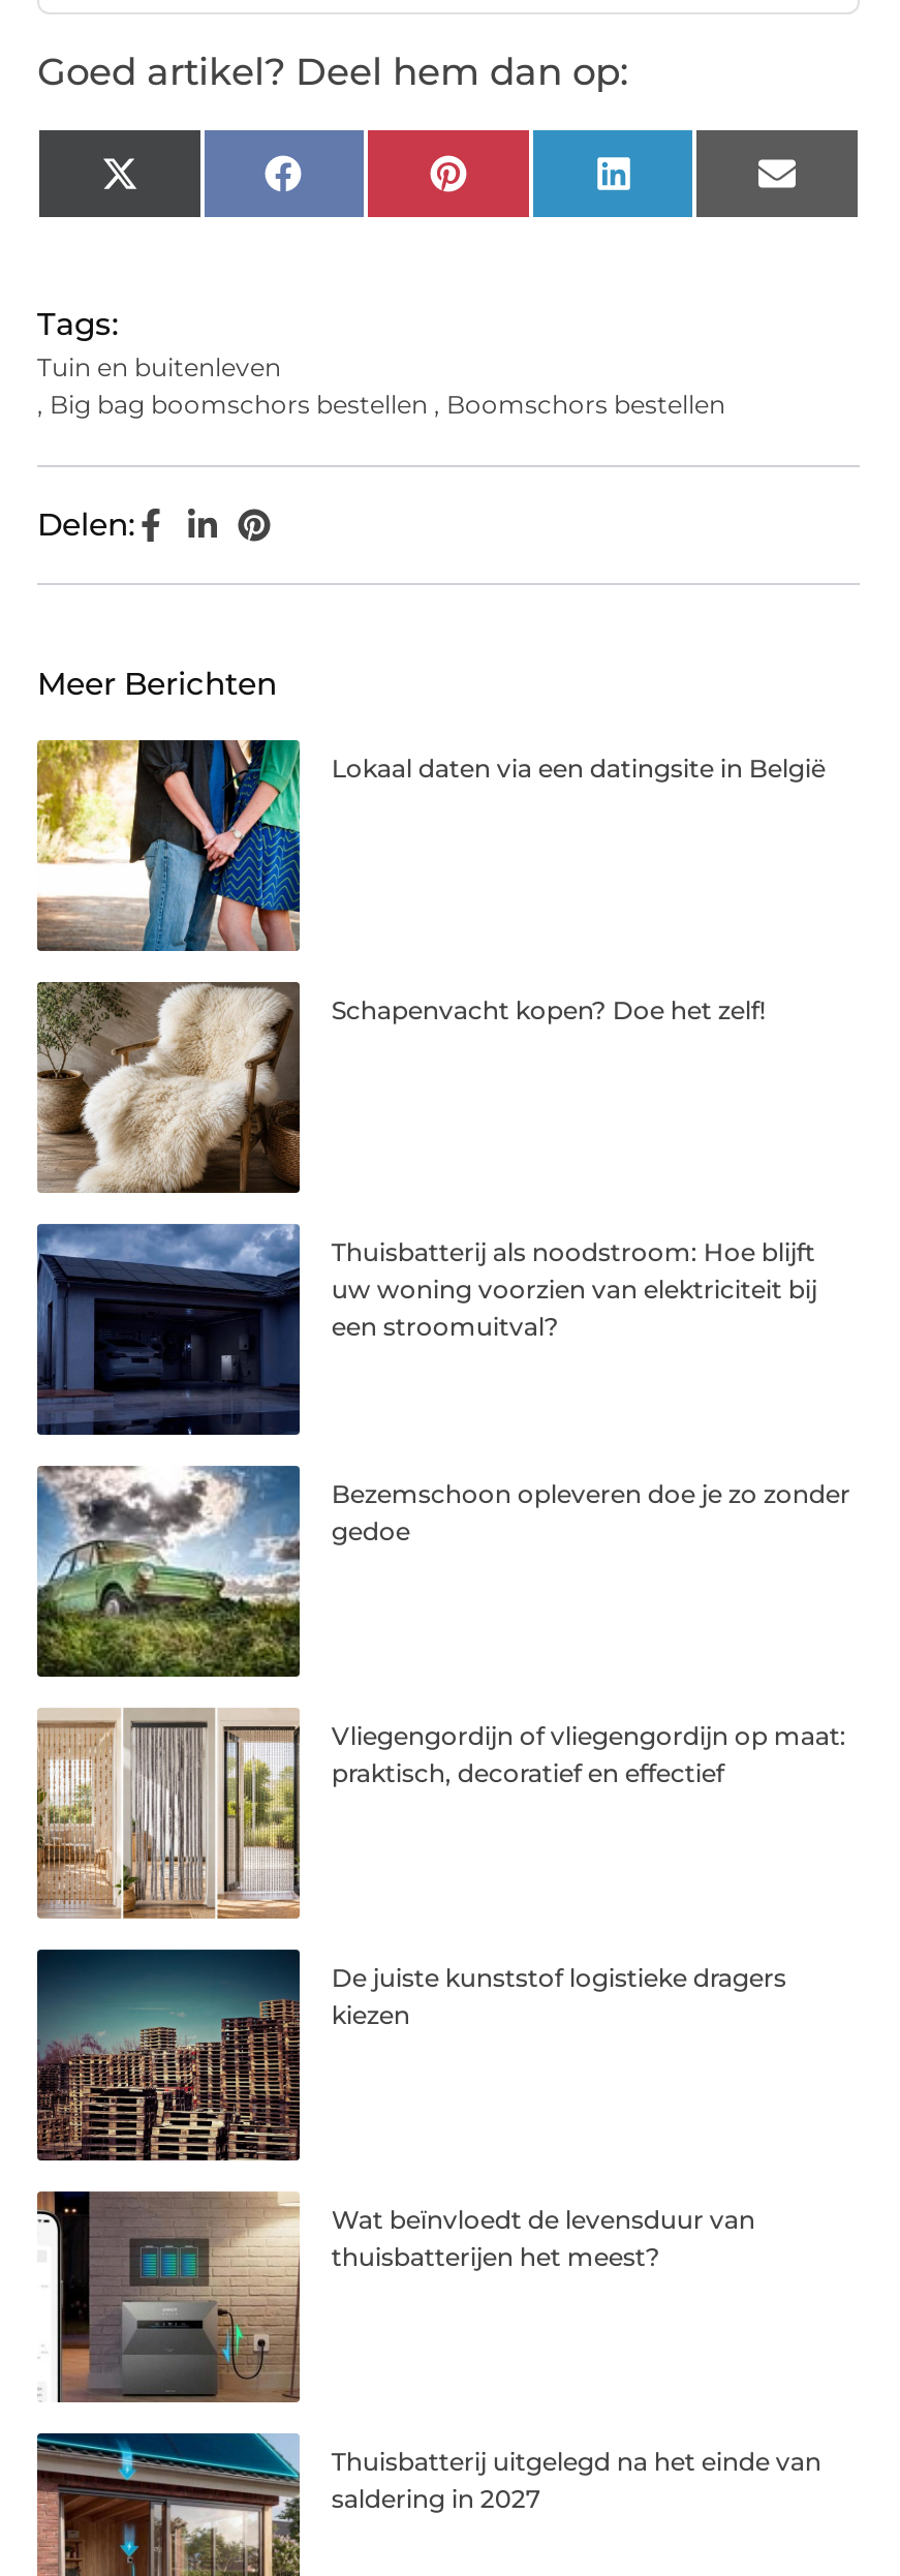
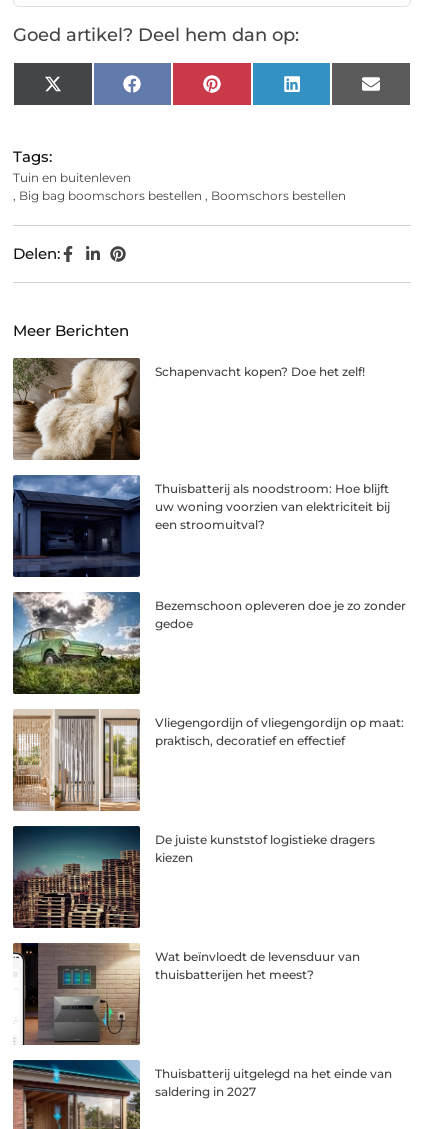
[37,738,825,953] [image] | Lokaal daten via een datingsite in België -> none

